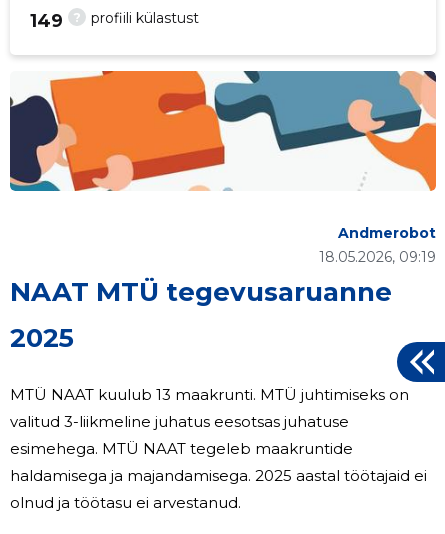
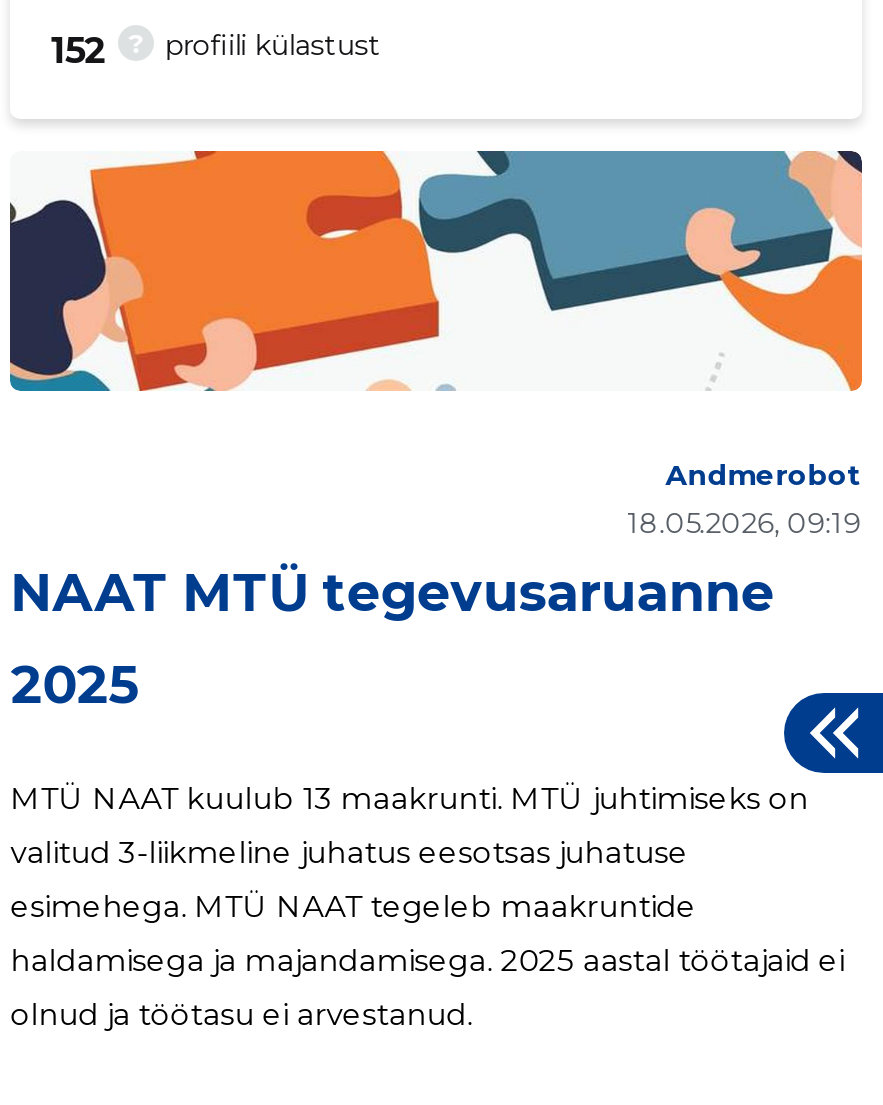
[30,10,63,32] 149 -> [50,30,108,74] 152

